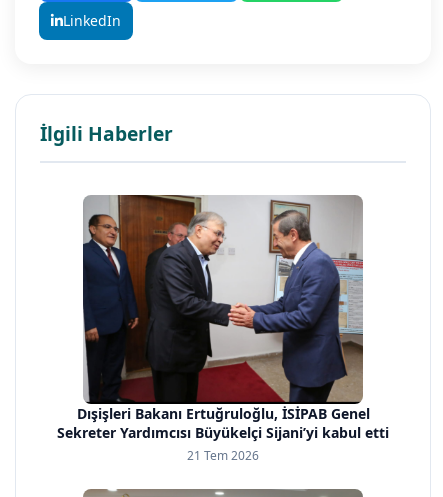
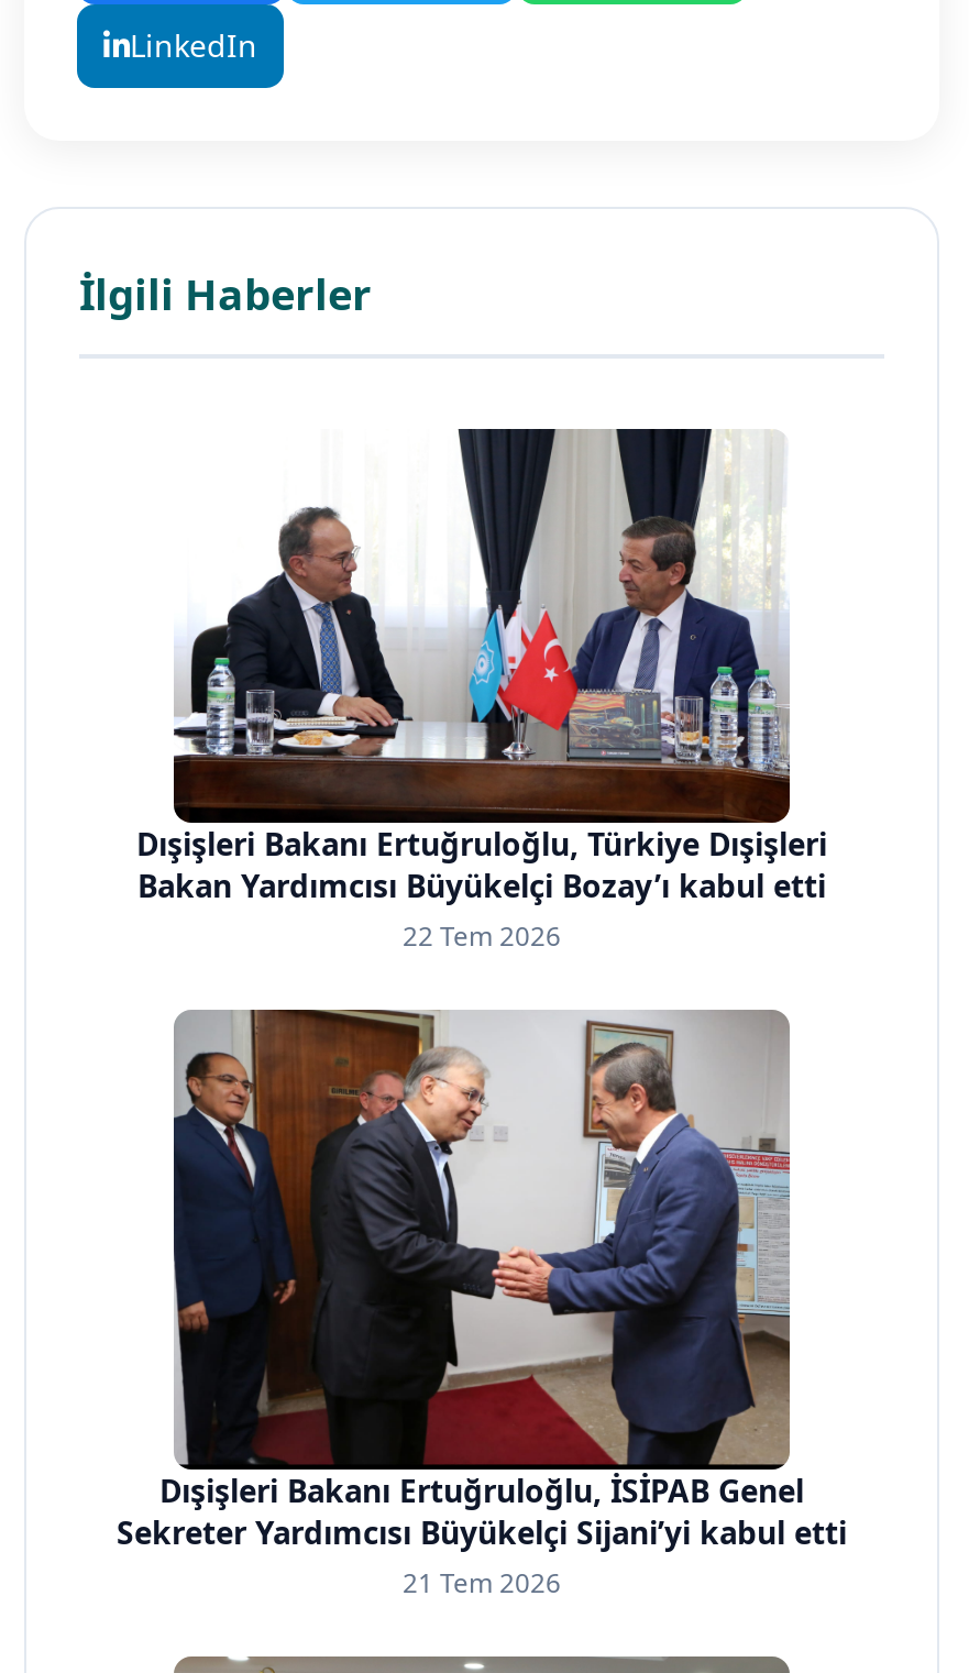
none -> [136,427,827,954] [image] | Dışişleri Bakanı Ertuğruloğlu, Türkiye Dışişleri | Bakan Yardımcısı Büyükelçi Bozay’ı kabul etti | 22 Tem 2026

